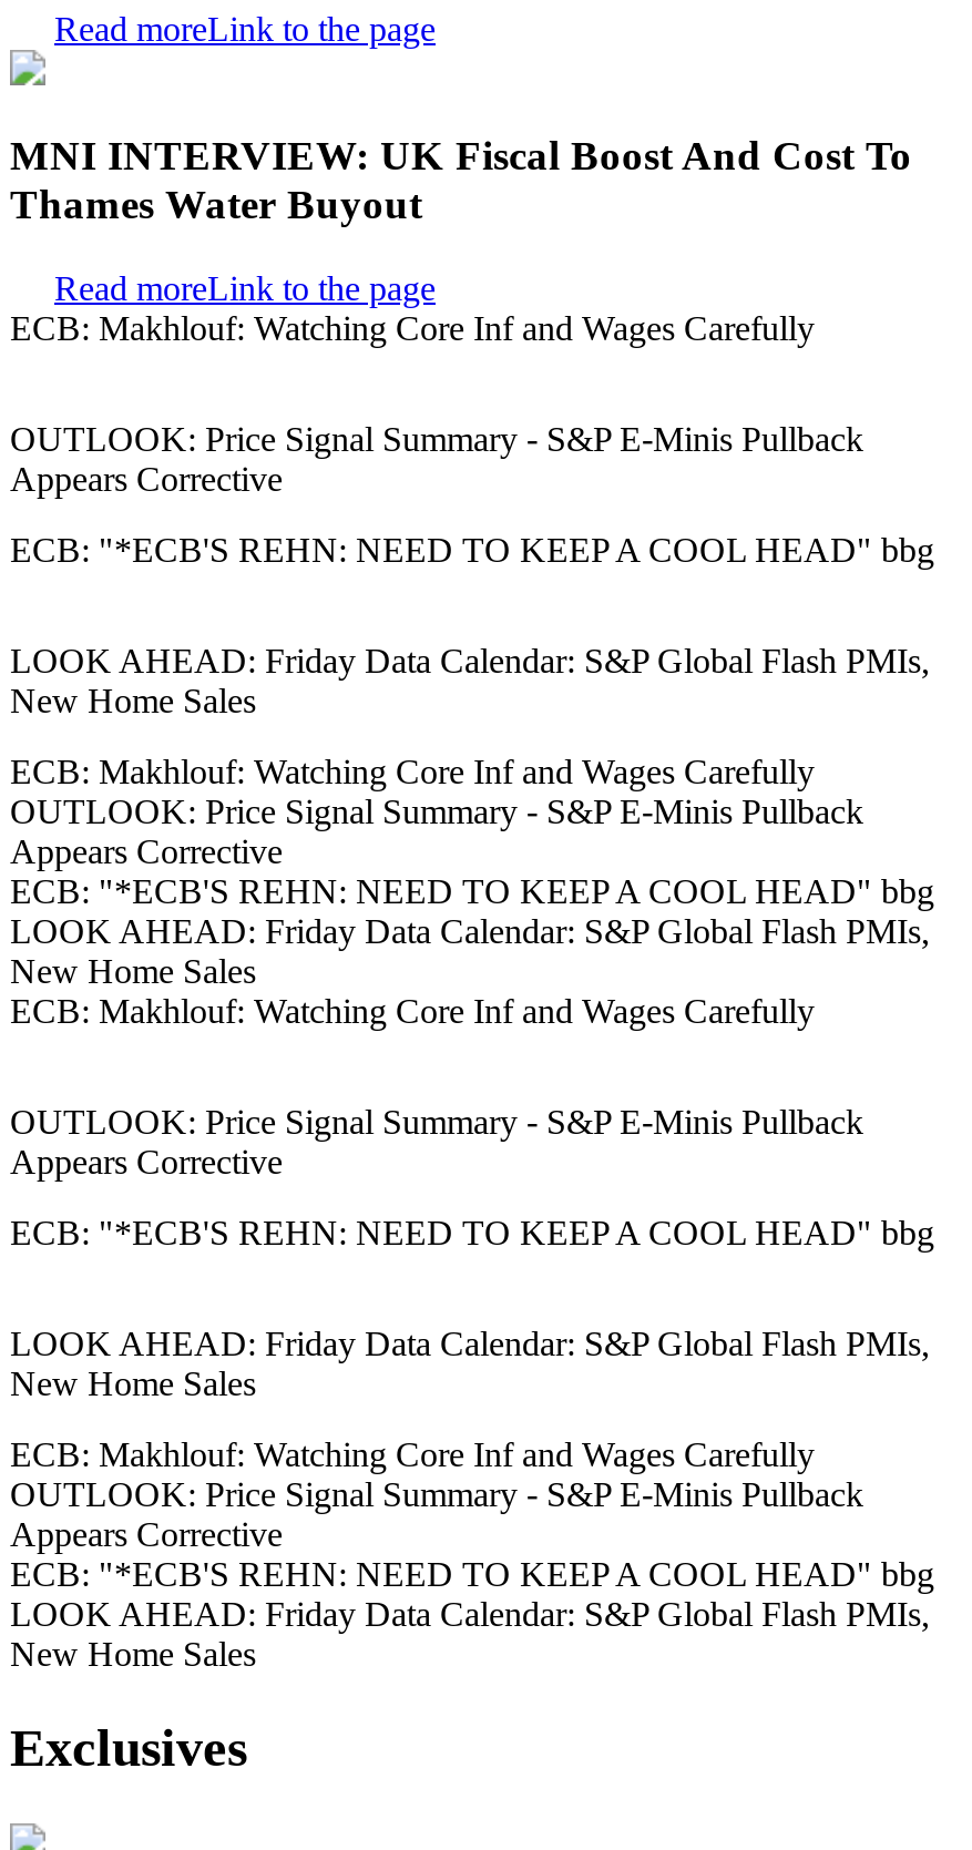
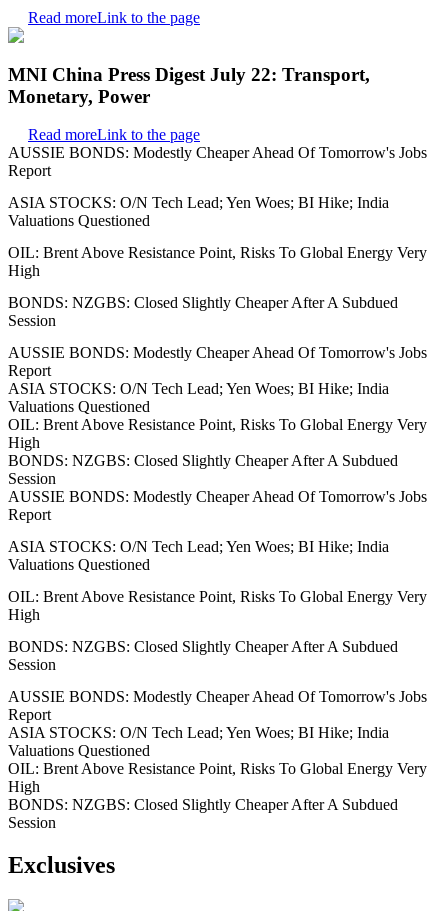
[10,131,912,226] MNI INTERVIEW: UK Fiscal Boost And Cost To | Thames Water Buyout -> [8,63,370,106] MNI China Press Digest July 22: Transport, | Monetary, Power
[10,310,815,347] ECB: Makhlouf: Watching Core Inf and Wages Carefully -> [8,144,427,179] AUSSIE BONDS: Modestly Cheaper Ahead Of Tomorrow's Jobs | Report
[10,421,863,498] OUTLOOK: Price Signal Summary - S&P E-Minis Pullback | Appears Corrective -> [8,194,389,229] ASIA STOCKS: O/N Tech Lead; Yen Woes; BI Hike; India | Valuations Questioned
[10,531,934,569] ECB: "*ECB'S REHN: NEED TO KEEP A COOL HEAD" bbg -> [8,244,427,279] OIL: Brent Above Resistance Point, Risks To Global Energy Very | High
[10,642,930,720] LOOK AHEAD: Friday Data Calendar: S&P Global Flash PMIs, | New Home Sales -> [8,294,398,329] BONDS: NZGBS: Closed Slightly Cheaper After A Subdued | Session
[10,753,934,1030] ECB: Makhlouf: Watching Core Inf and Wages Carefully | OUTLOOK: Price Signal Summary - S&P E-Minis Pullback | Appears Corrective | ECB: "*ECB'S REHN: NEED TO KEEP A COOL HEAD" bbg | LOOK AHEAD: Friday Data Calendar: S&P Global Flash PMIs, | New Home Sales | ECB: Makhlouf: Watching Core Inf and Wages Carefully -> [8,344,427,523] AUSSIE BONDS: Modestly Cheaper Ahead Of Tomorrow's Jobs | Report | ASIA STOCKS: O/N Tech Lead; Yen Woes; BI Hike; India | Valuations Questioned | OIL: Brent Above Resistance Point, Risks To Global Energy Very | High | BONDS: NZGBS: Closed Slightly Cheaper After A Subdued | Session | AUSSIE BONDS: Modestly Cheaper Ahead Of Tomorrow's Jobs | Report
[10,1103,863,1181] OUTLOOK: Price Signal Summary - S&P E-Minis Pullback | Appears Corrective -> [8,538,389,573] ASIA STOCKS: O/N Tech Lead; Yen Woes; BI Hike; India | Valuations Questioned
[10,1214,934,1252] ECB: "*ECB'S REHN: NEED TO KEEP A COOL HEAD" bbg -> [8,588,427,623] OIL: Brent Above Resistance Point, Risks To Global Energy Very | High
[10,1325,930,1403] LOOK AHEAD: Friday Data Calendar: S&P Global Flash PMIs, | New Home Sales -> [8,638,398,673] BONDS: NZGBS: Closed Slightly Cheaper After A Subdued | Session
[10,1436,934,1673] ECB: Makhlouf: Watching Core Inf and Wages Carefully | OUTLOOK: Price Signal Summary - S&P E-Minis Pullback | Appears Corrective | ECB: "*ECB'S REHN: NEED TO KEEP A COOL HEAD" bbg | LOOK AHEAD: Friday Data Calendar: S&P Global Flash PMIs, | New Home Sales -> [8,688,427,831] AUSSIE BONDS: Modestly Cheaper Ahead Of Tomorrow's Jobs | Report | ASIA STOCKS: O/N Tech Lead; Yen Woes; BI Hike; India | Valuations Questioned | OIL: Brent Above Resistance Point, Risks To Global Energy Very | High | BONDS: NZGBS: Closed Slightly Cheaper After A Subdued | Session

